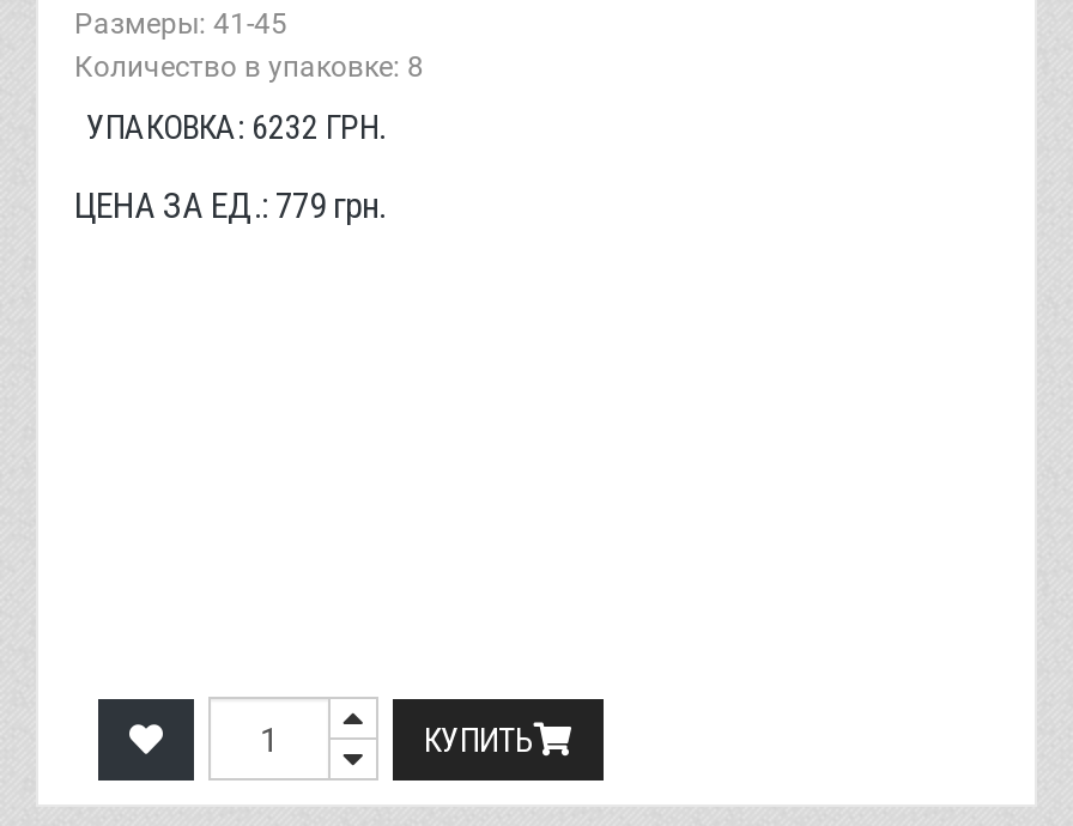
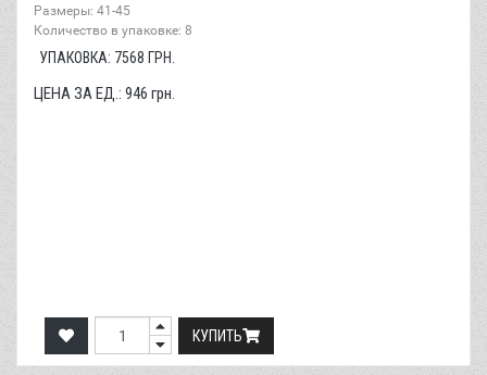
[86,109,386,147] УПАКОВКА: 6232 ГРН. -> [39,49,175,67] УПАКОВКА: 7568 ГРН.
[74,185,386,228] ЦЕНА ЗА ЕД.: 779 грн. -> [34,84,175,104] ЦЕНА ЗА ЕД.: 946 грн.

